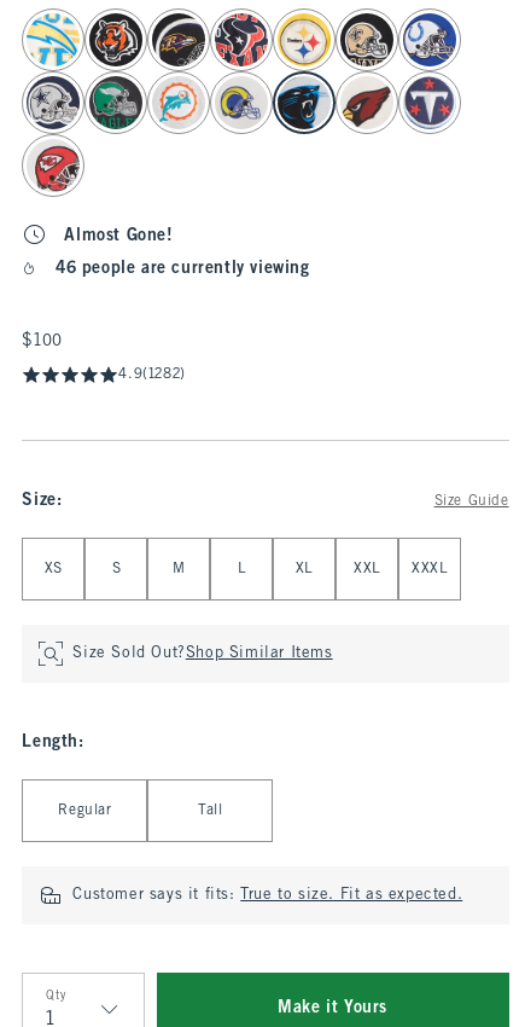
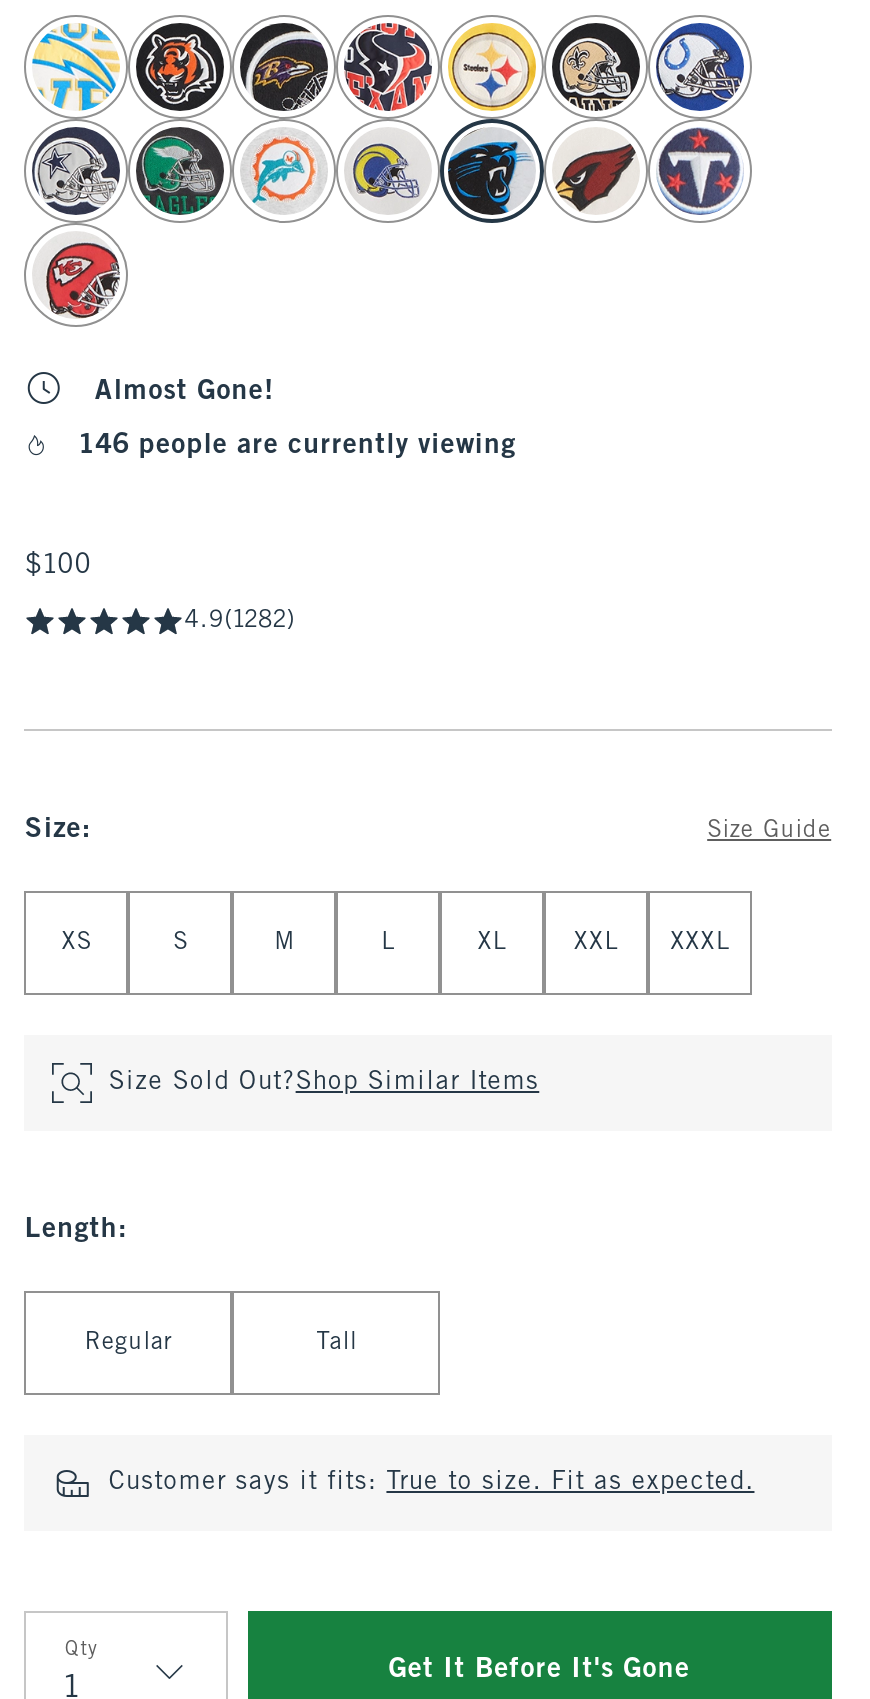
[56,261,310,277] 46 people are currently viewing -> [80,433,516,459] 146 people are currently viewing
[278,1000,388,1016] Make it Yours -> [389,1657,690,1683] Get It Before It's Gone

